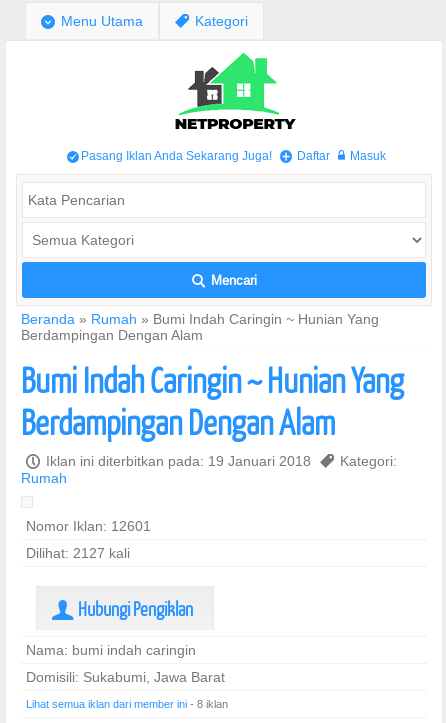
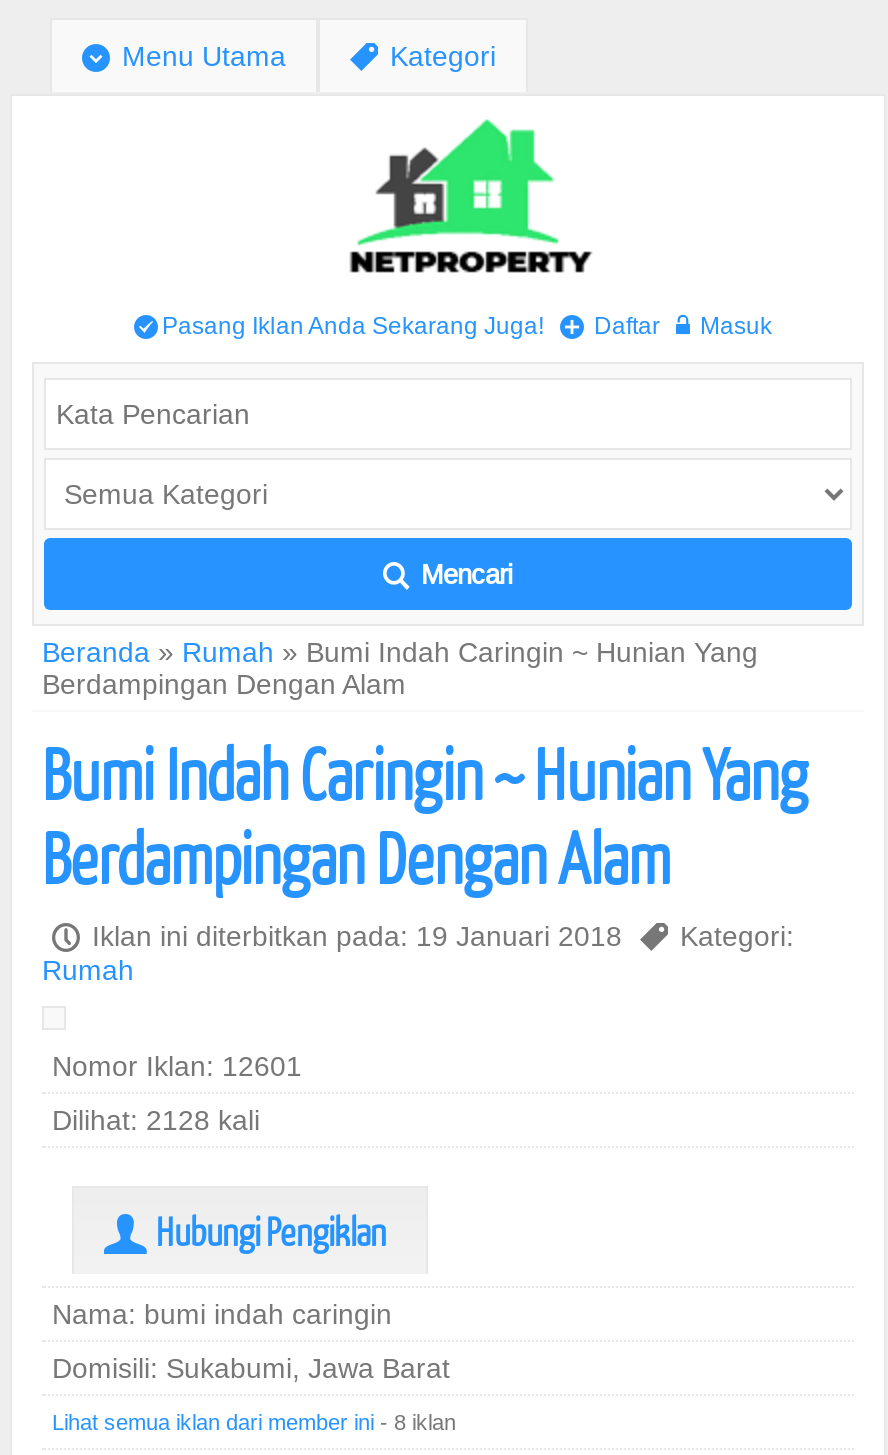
[26,545,130,561] Dilihat: 2127 kali -> [52,1104,260,1136] Dilihat: 2128 kali

